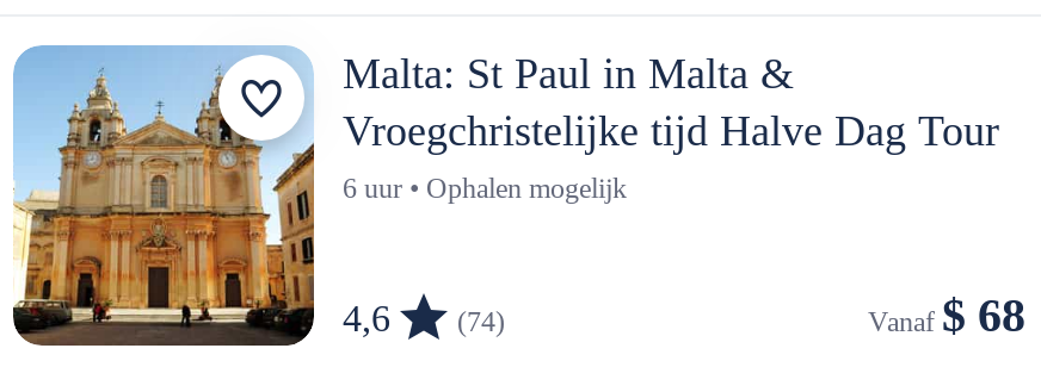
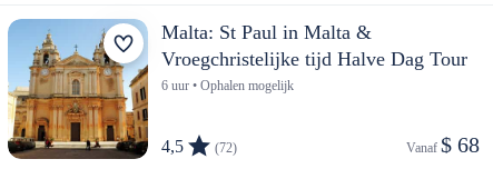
[343,298,390,338] 4,6 -> [161,137,184,156] 4,5
[457,305,505,338] (74) -> [215,140,237,156] (72)

